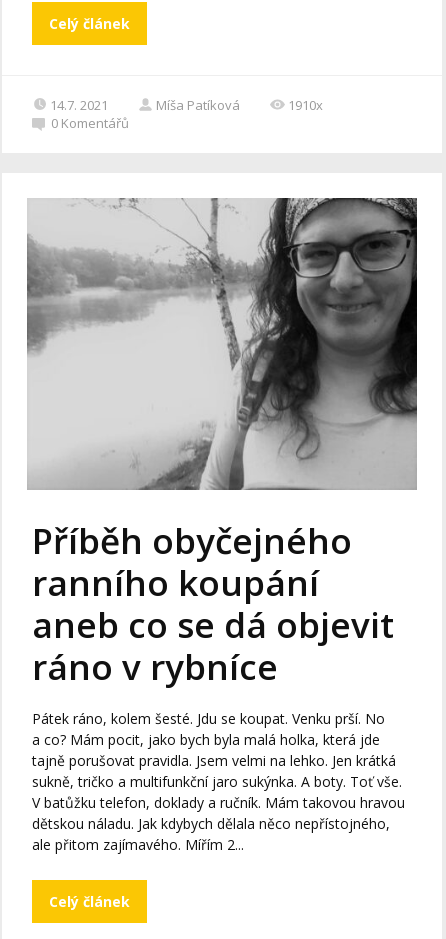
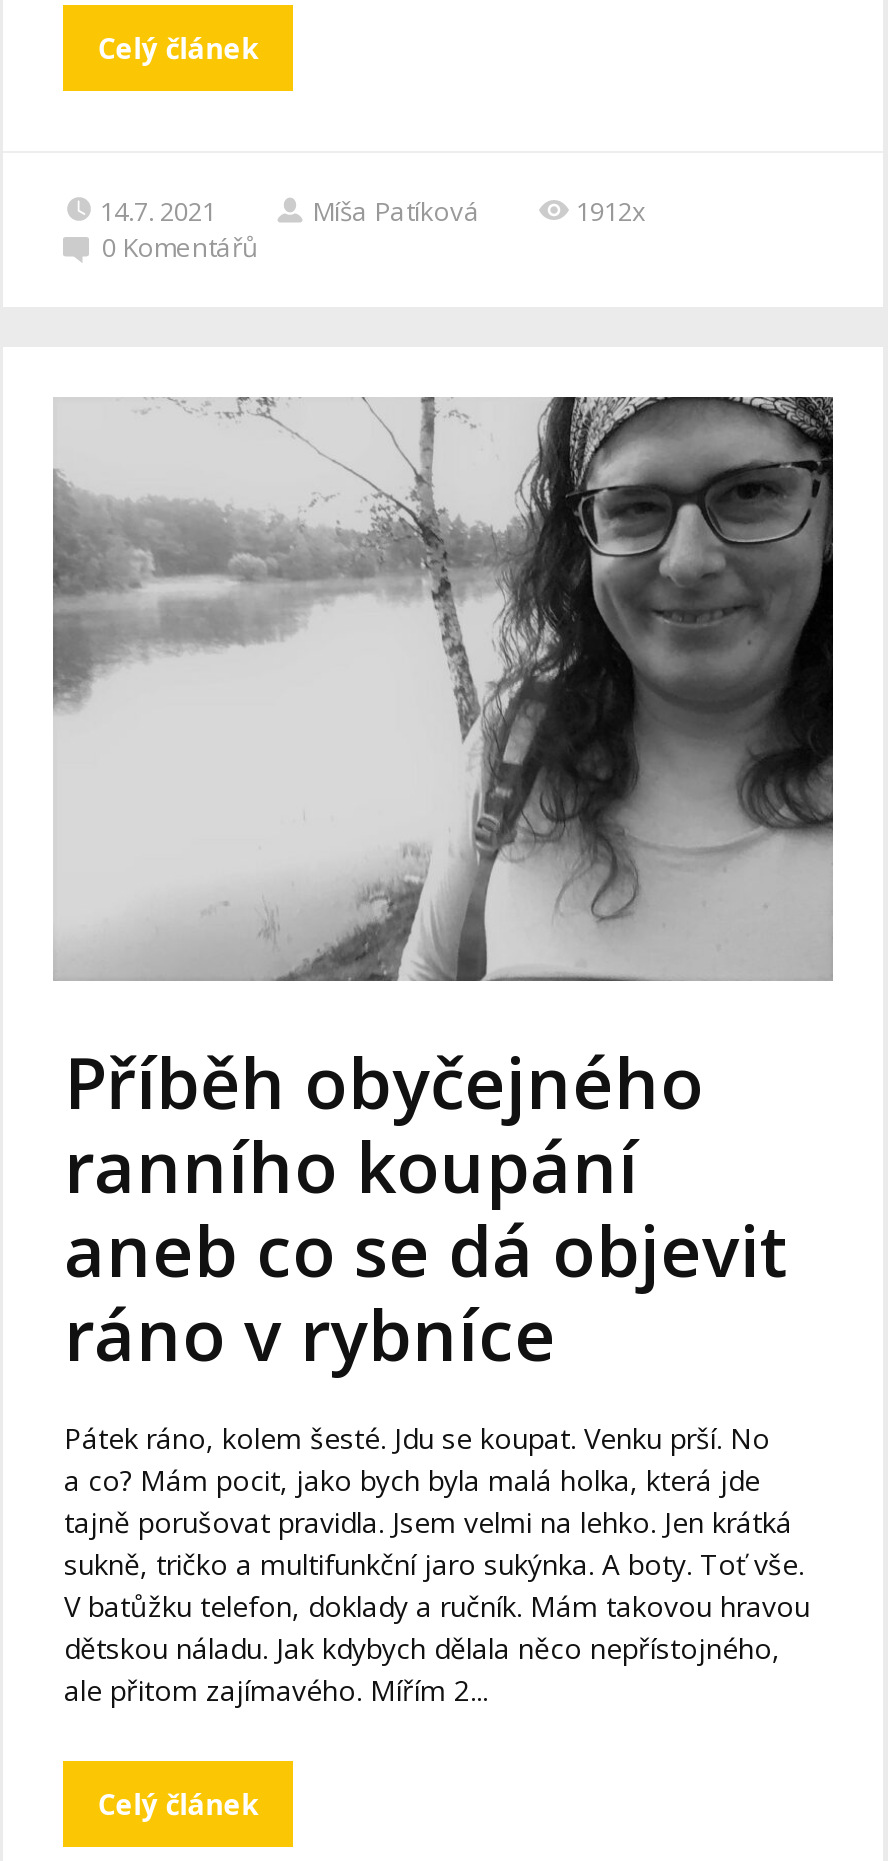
[288,96,323,114] 1910x -> [576,193,646,229] 1912x

